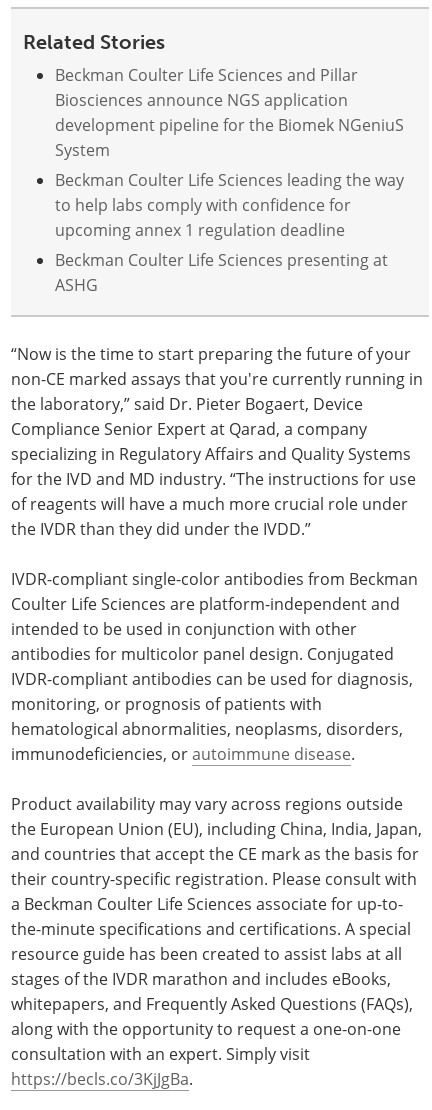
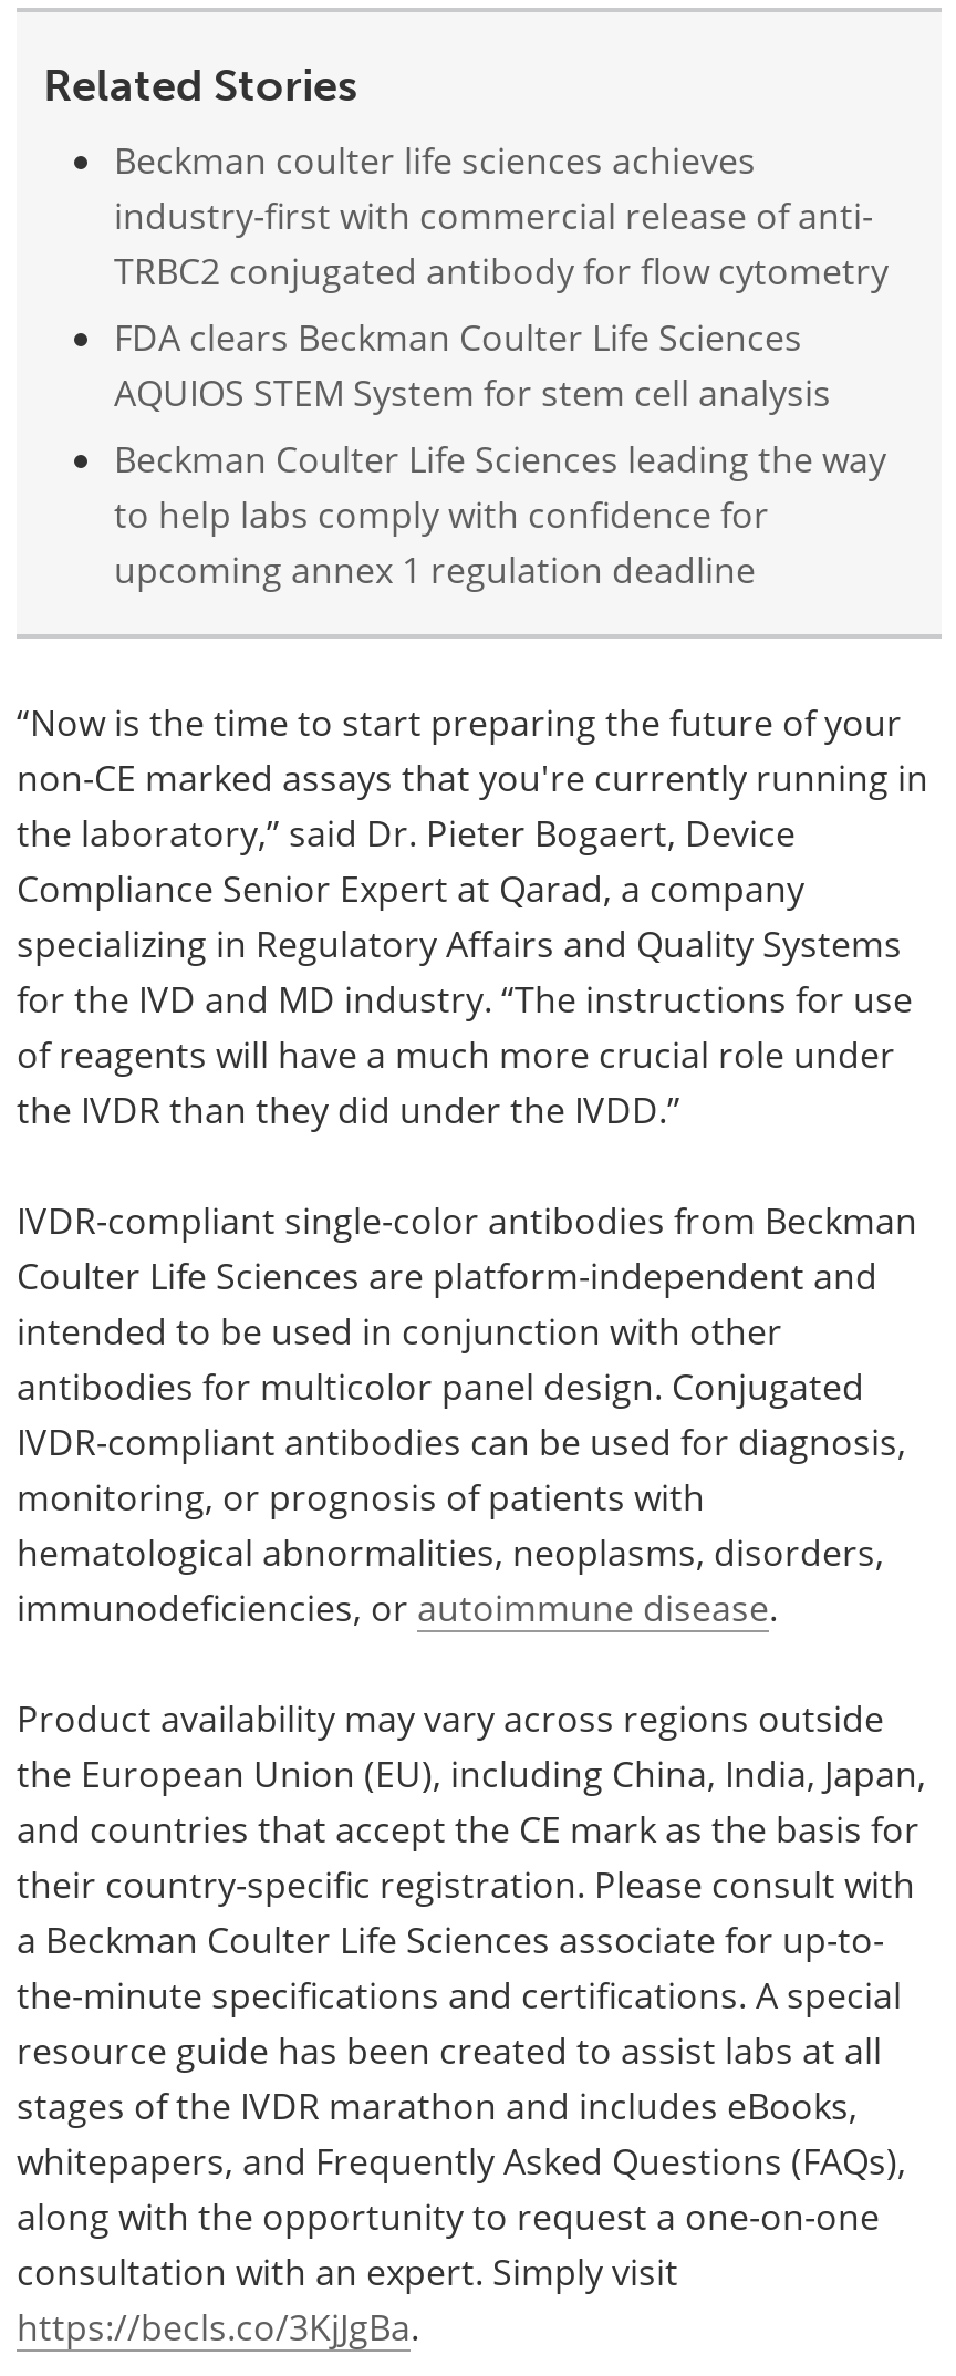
[55,64,404,161] Beckman Coulter Life Sciences and Pillar | Biosciences announce NGS application | development pipeline for the Biomek NGeniuS | System -> [114,135,889,414] Beckman coulter life sciences achieves | industry-first with commercial release of anti- | TRBC2 conjugated antibody for flow cytometry | FDA clears Beckman Coulter Life Sciences | AQUIOS STEM System for stem cell analysis
moved [55,169,404,241] -> [114,434,886,591]: Beckman Coulter Life Sciences leading the way | to help labs comply with confidence for | upcoming annex 1 regulation deadline
[55,249,388,296] Beckman Coulter Life Sciences presenting at | ASHG -> none

